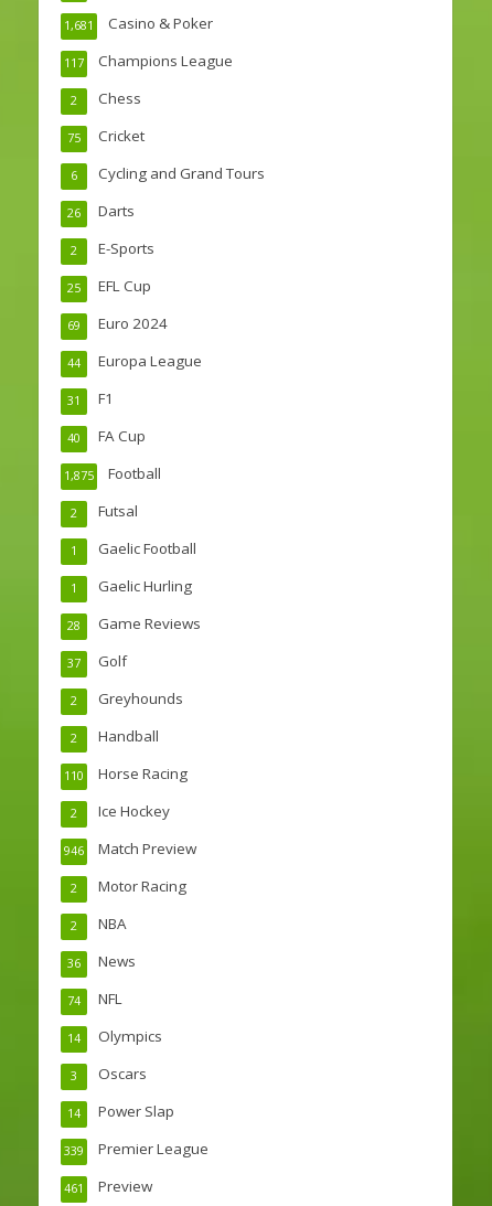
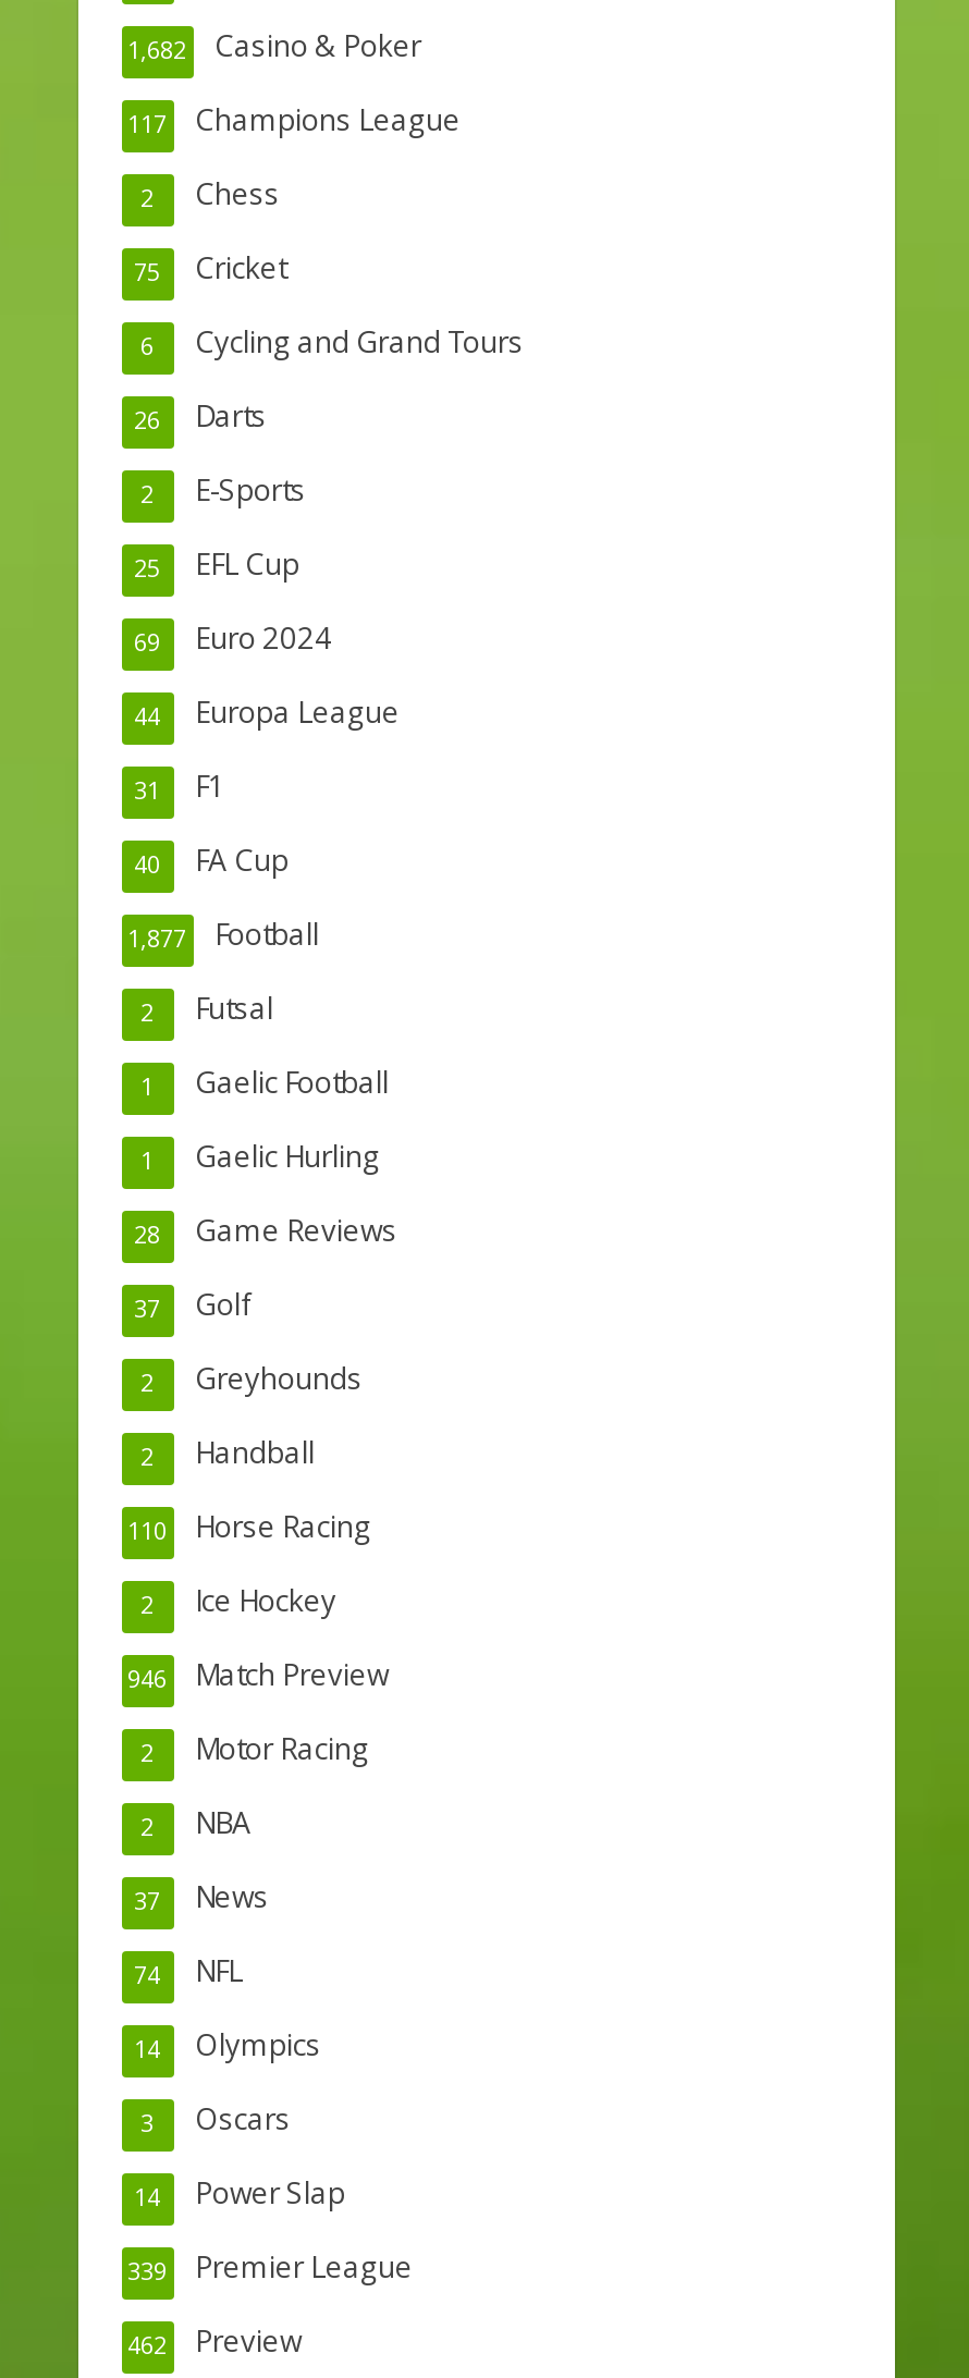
[63,13,212,33] 1,681 Casino & Poker -> [127,26,421,65] 1,682 Casino & Poker
[63,463,161,483] 1,875 Football -> [127,914,319,954] 1,877 Football
[67,951,135,971] 36 News -> [134,1877,269,1916] 37 News
[63,1176,152,1196] 461 Preview -> [127,2321,302,2360] 462 Preview

